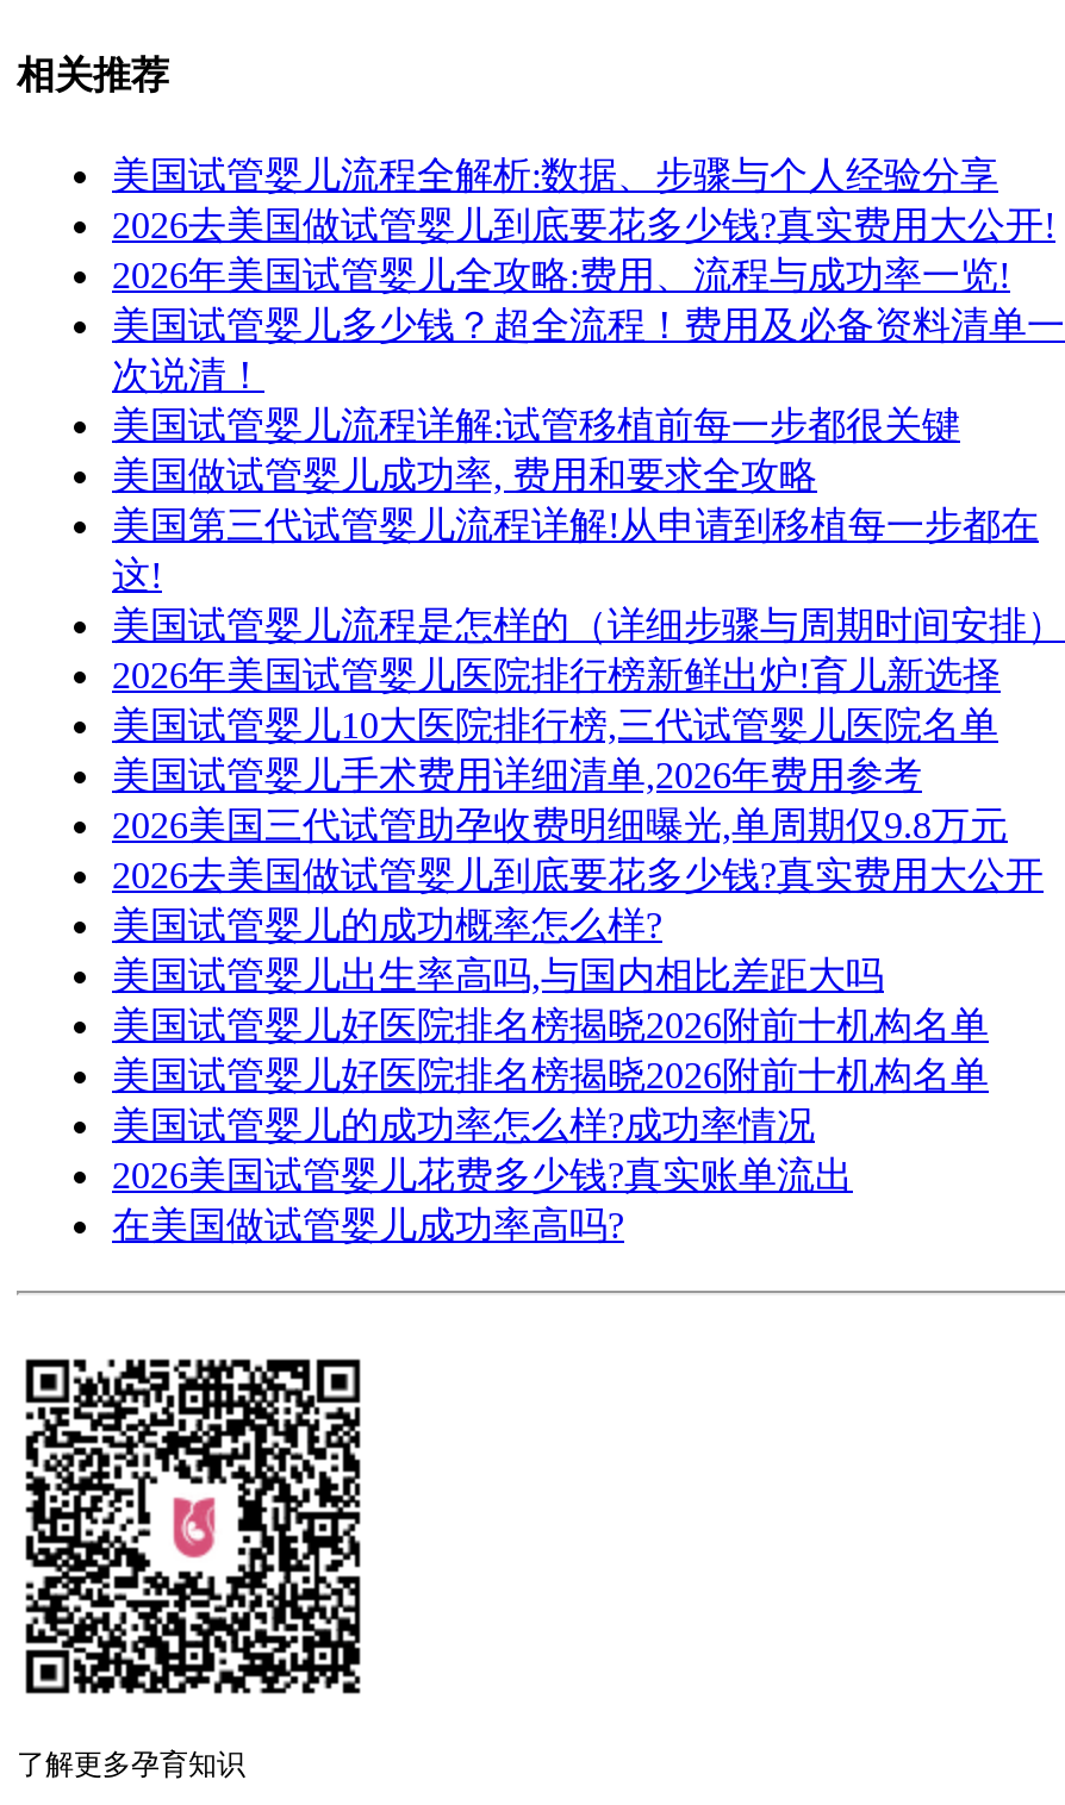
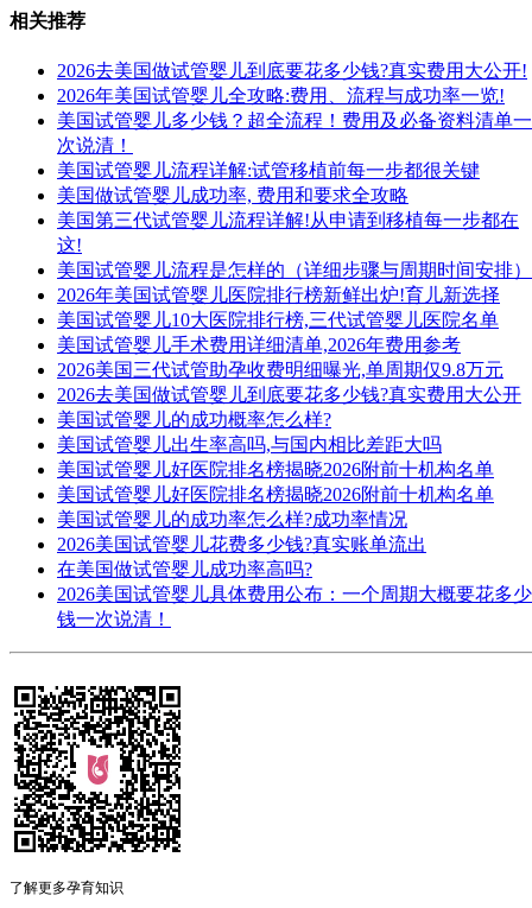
[112,156,998,196] 美国试管婴儿流程全解析:数据、步骤与个人经验分享 -> none
moved [112,206,1065,1246] -> [57,61,532,580]: 2026去美国做试管婴儿到底要花多少钱?真实费用大公开! | 2026年美国试管婴儿全攻略:费用、流程与成功率一览! | 美国试管婴儿多少钱？超全流程！费用及必备资料清单一 | ... | 2026美国试管婴儿花费多少钱?真实账单流出 | 在美国做试管婴儿成功率高吗?
none -> [57,584,532,630] 2026美国试管婴儿具体费用公布：一个周期大概要花多少 | 钱一次说清！

